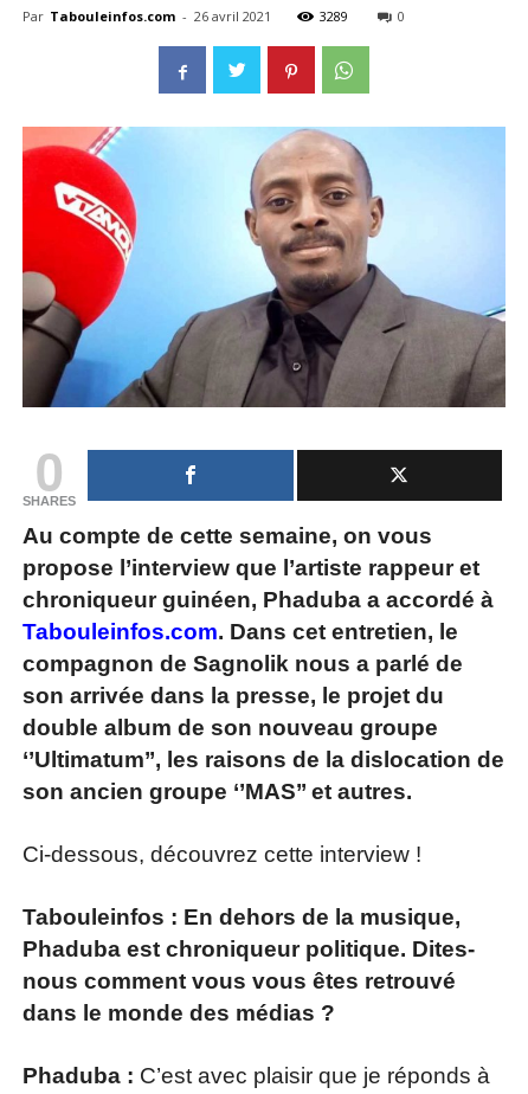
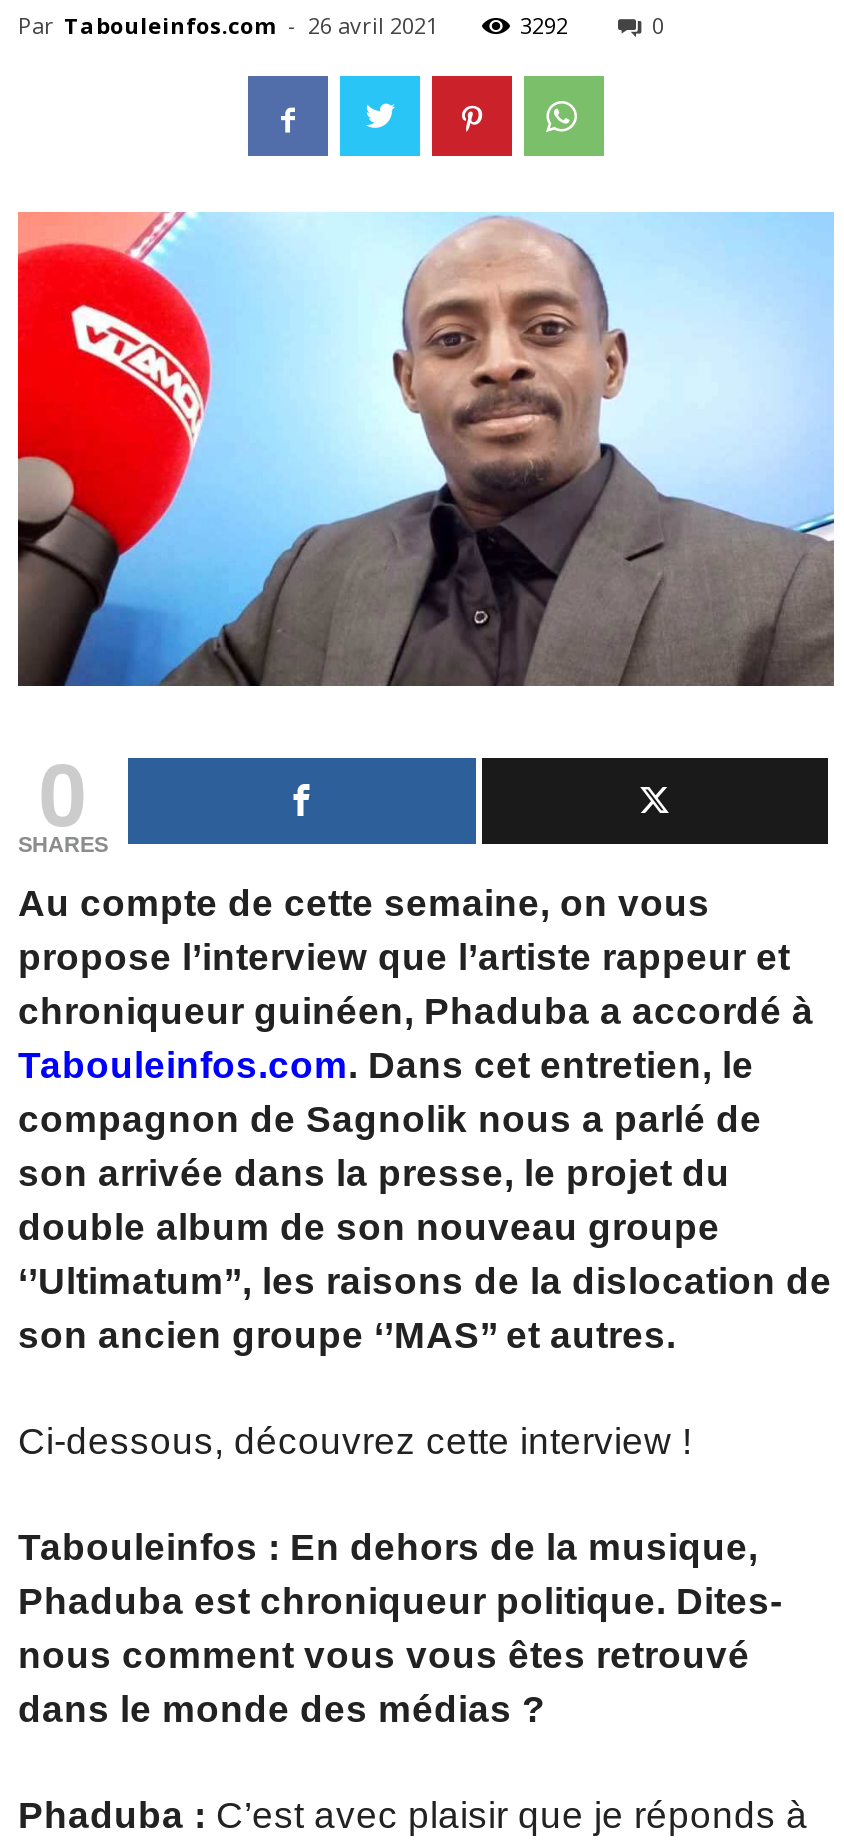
[320,7,348,25] 3289 -> [520,10,568,40] 3292

